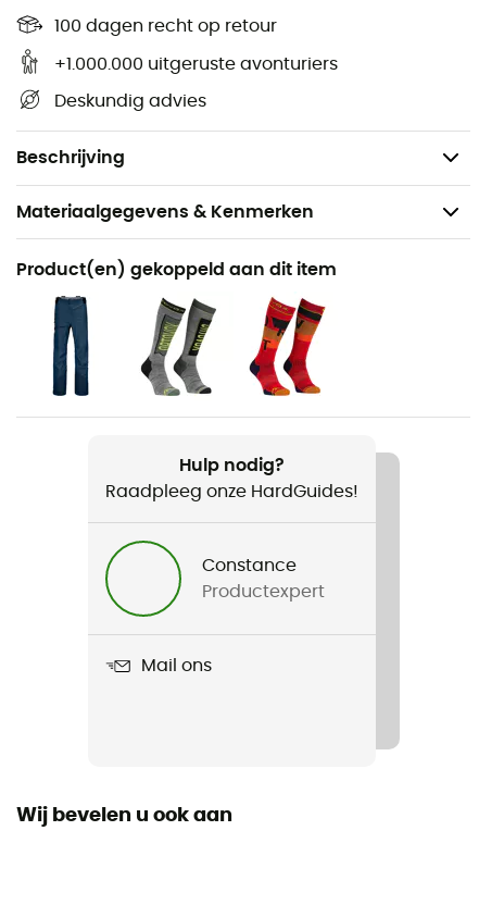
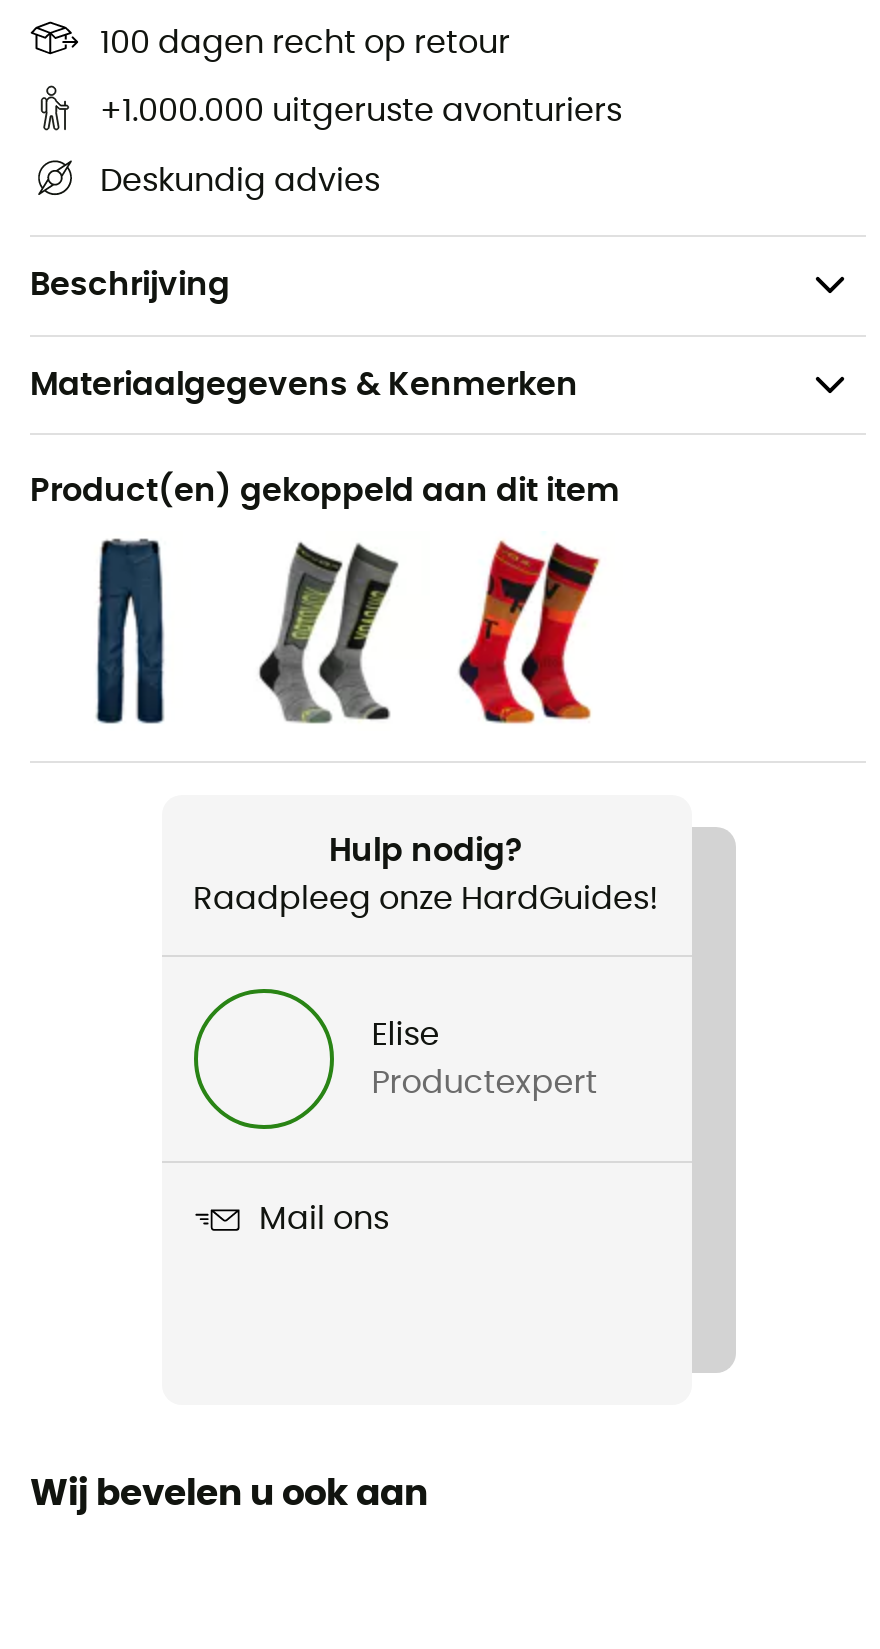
[202,557,296,574] Constance -> [371,1018,439,1050] Elise

